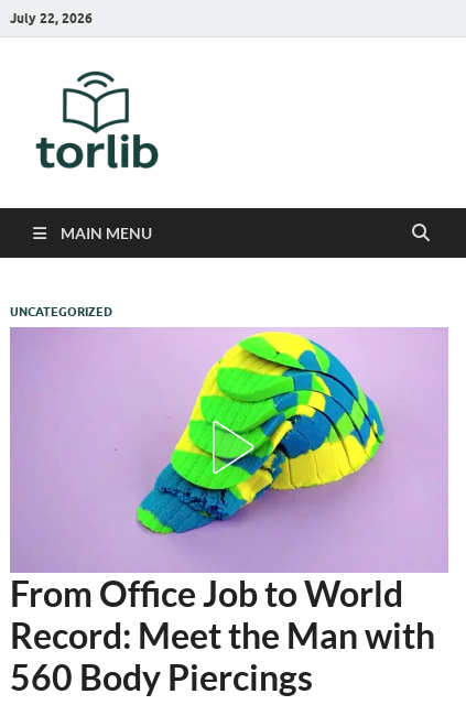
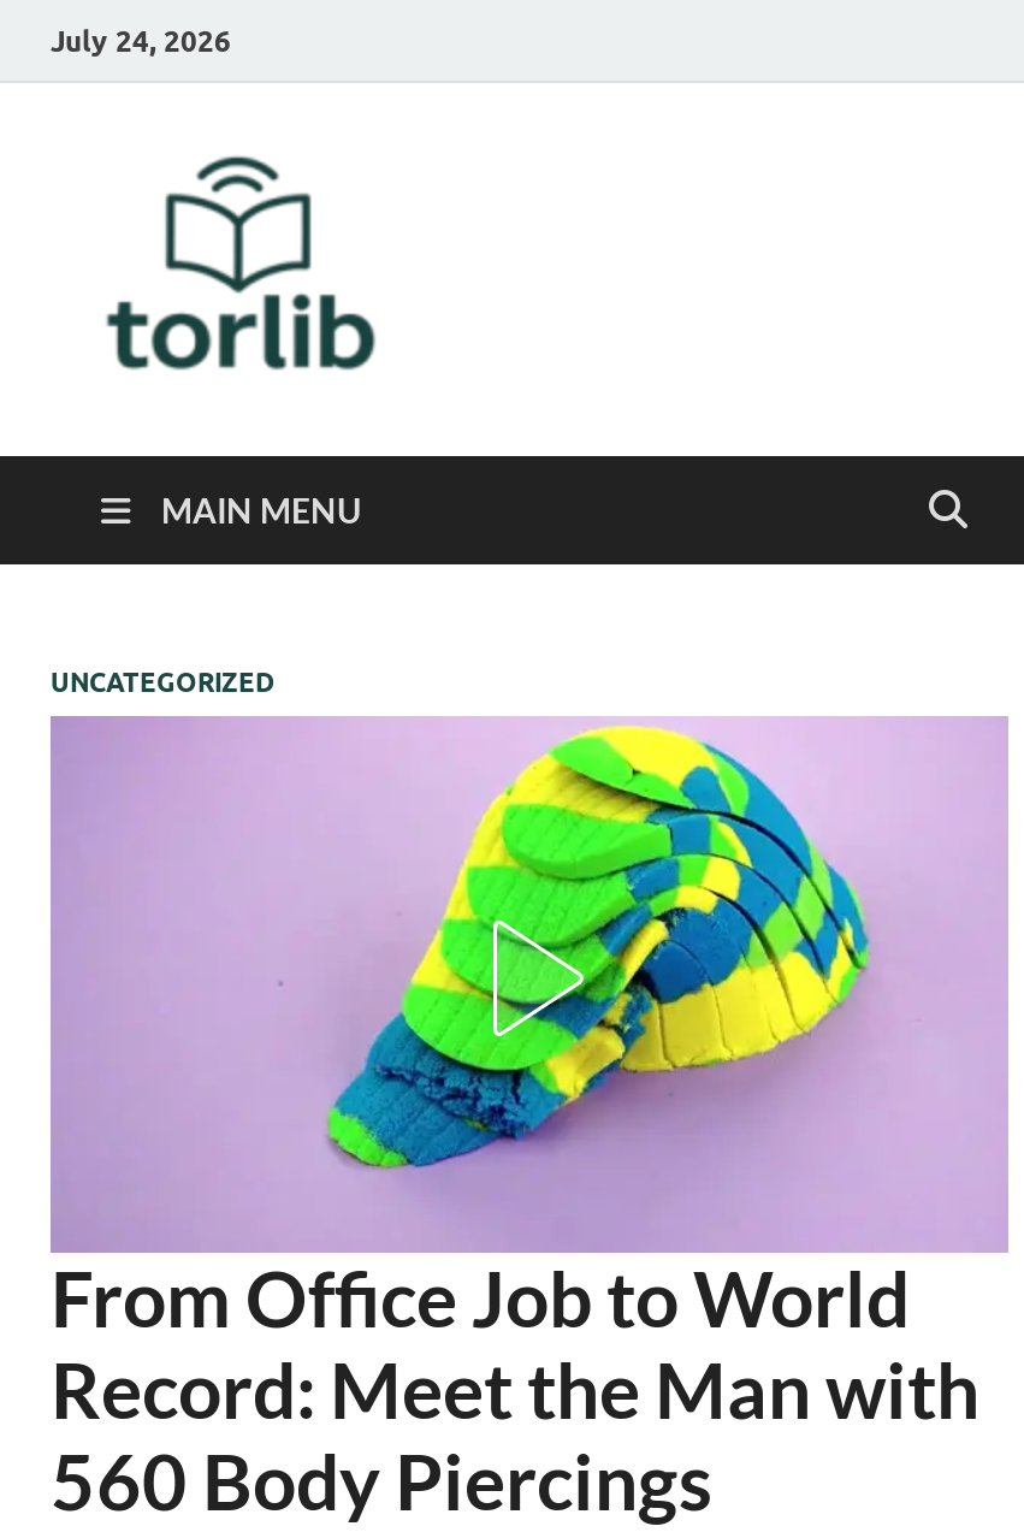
[10,9,93,26] July 22, 2026 -> [51,22,231,58] July 24, 2026

